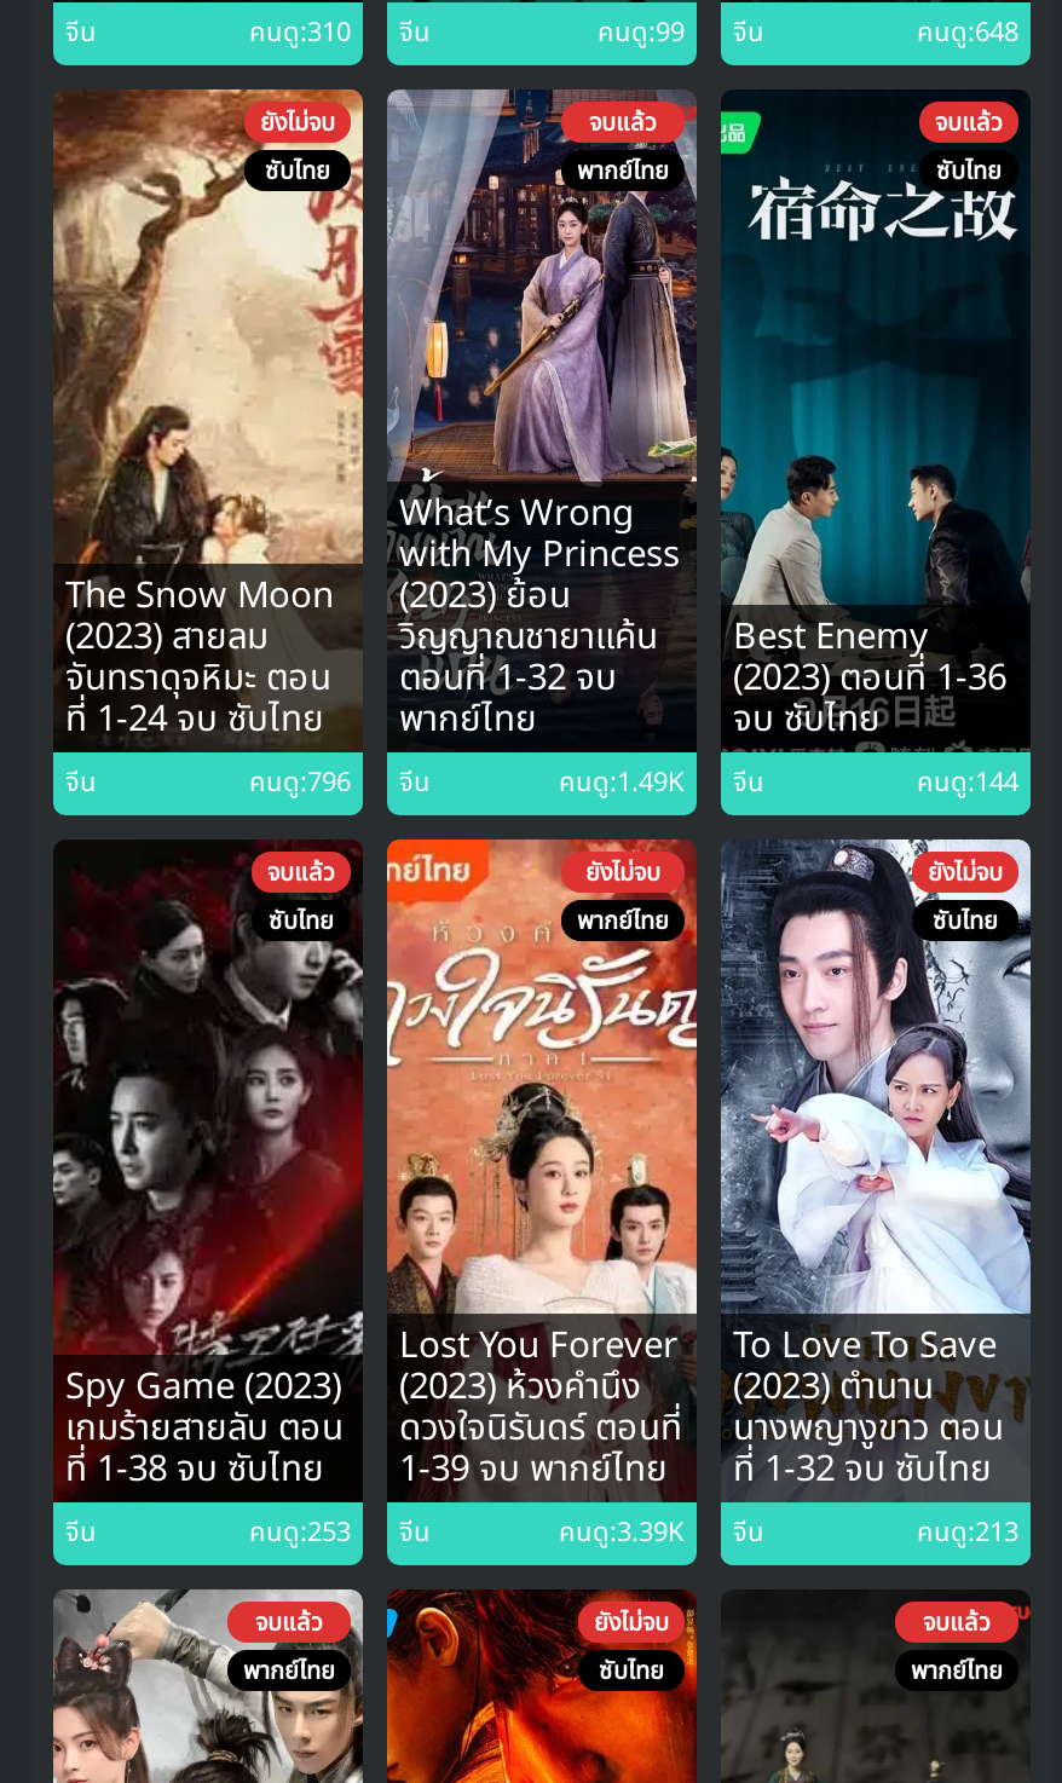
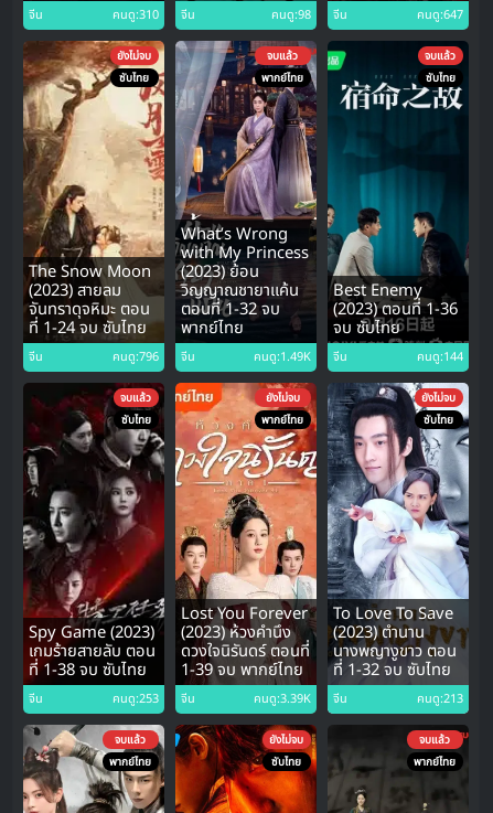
[598,12,764,53] คนดู:99 จีน -> [271,6,347,24] คนดู:98 จีน
[917,12,1018,53] คนดู:648 -> [417,6,463,24] คนดู:647

